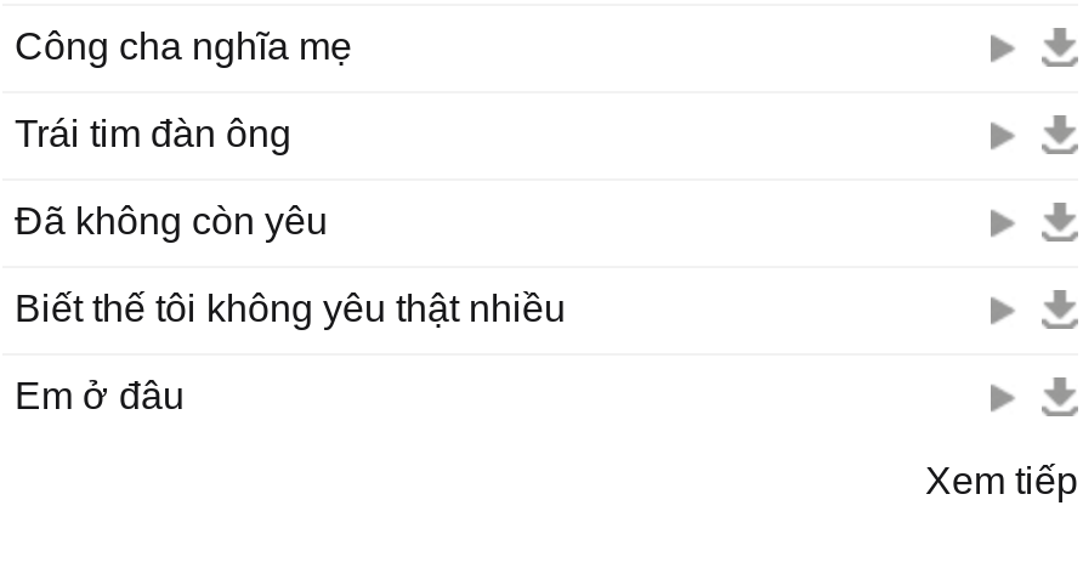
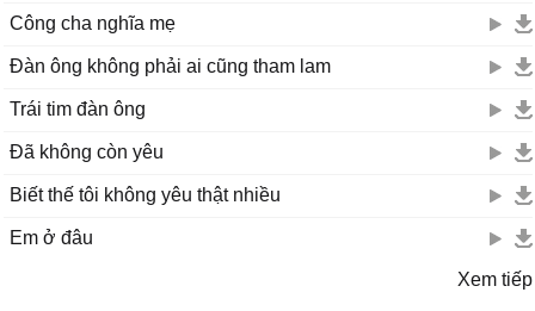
none -> [10,56,331,76] Đàn ông không phải ai cũng tham lam

